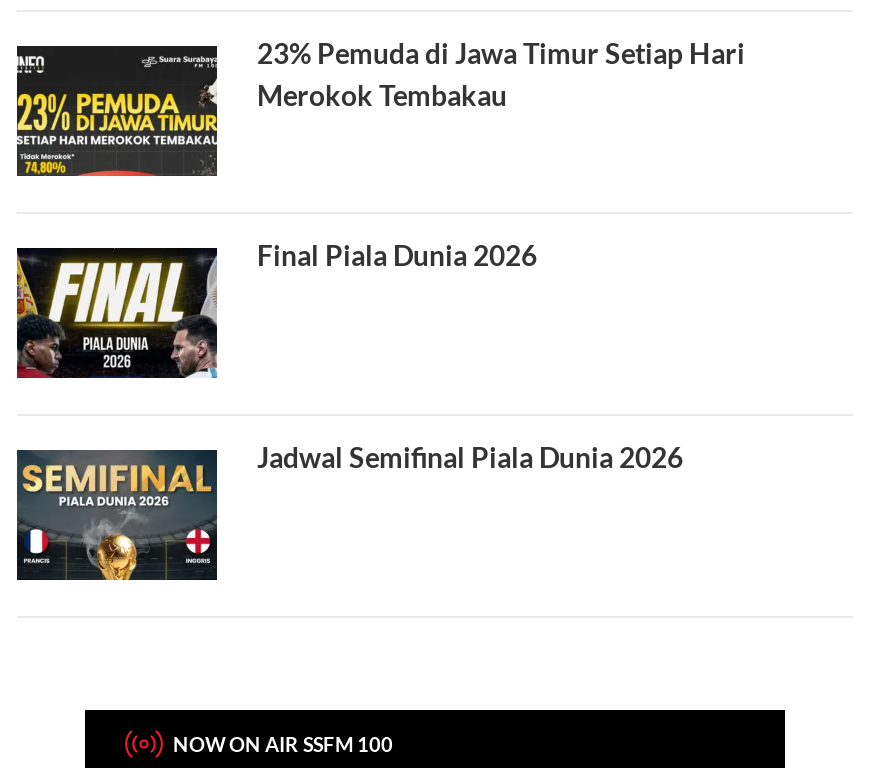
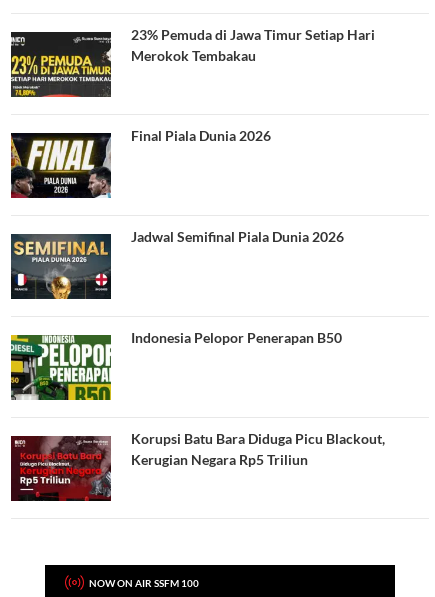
none -> [10,329,342,401] [image] | Indonesia Pelopor Penerapan B50
none -> [11,430,385,502] [image] | Korupsi Batu Bara Diduga Picu Blackout, | Kerugian Negara Rp5 Triliun

